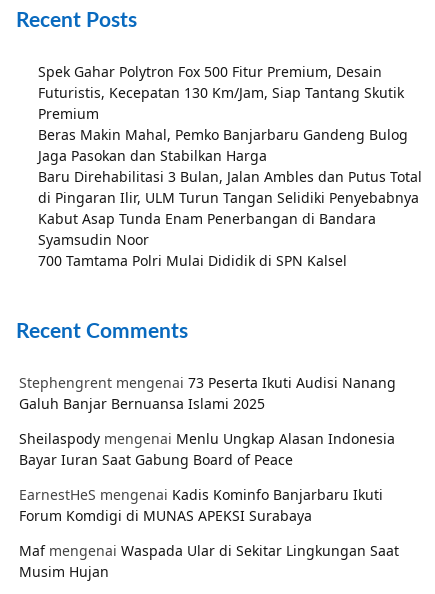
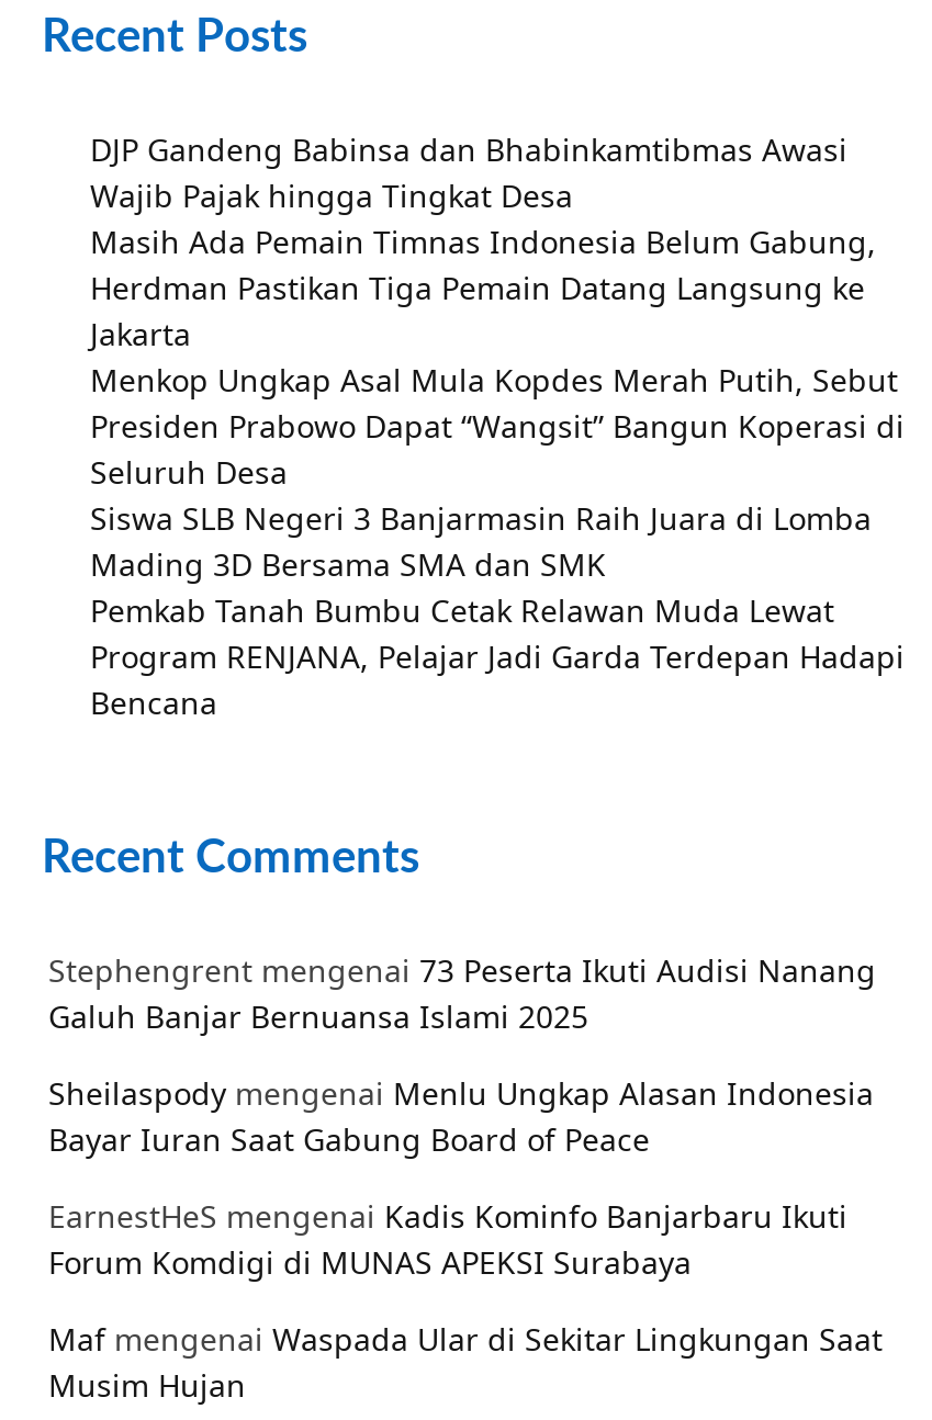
[38,62,422,270] Spek Gahar Polytron Fox 500 Fitur Premium, Desain | Futuristis, Kecepatan 130 Km/Jam, Siap Tantang Skutik | Premium | Beras Makin Mahal, Pemko Banjarbaru Gandeng Bulog | Jaga Pasokan dan Stabilkan Harga | Baru Direhabilitasi 3 Bulan, Jalan Ambles dan Putus Total | di Pingaran Ilir, ULM Turun Tangan Selidiki Penyebabnya | Kabut Asap Tunda Enam Penerbangan di Bandara | Syamsudin Noor | 700 Tamtama Polri Mulai Dididik di SPN Kalsel -> [90,129,905,724] DJP Gandeng Babinsa dan Bhabinkamtibmas Awasi | Wajib Pajak hingga Tingkat Desa | Masih Ada Pemain Timnas Indonesia Belum Gabung, | Herdman Pastikan Tiga Pemain Datang Langsung ke | Jakarta | Menkop Ungkap Asal Mula Kopdes Merah Putih, Sebut | Presiden Prabowo Dapat “Wangsit” Bangun Koperasi di | Seluruh Desa | Siswa SLB Negeri 3 Banjarmasin Raih Juara di Lomba | Mading 3D Bersama SMA dan SMK | Pemkab Tanah Bumbu Cetak Relawan Muda Lewat | Program RENJANA, Pelajar Jadi Garda Terdepan Hadapi | Bencana

